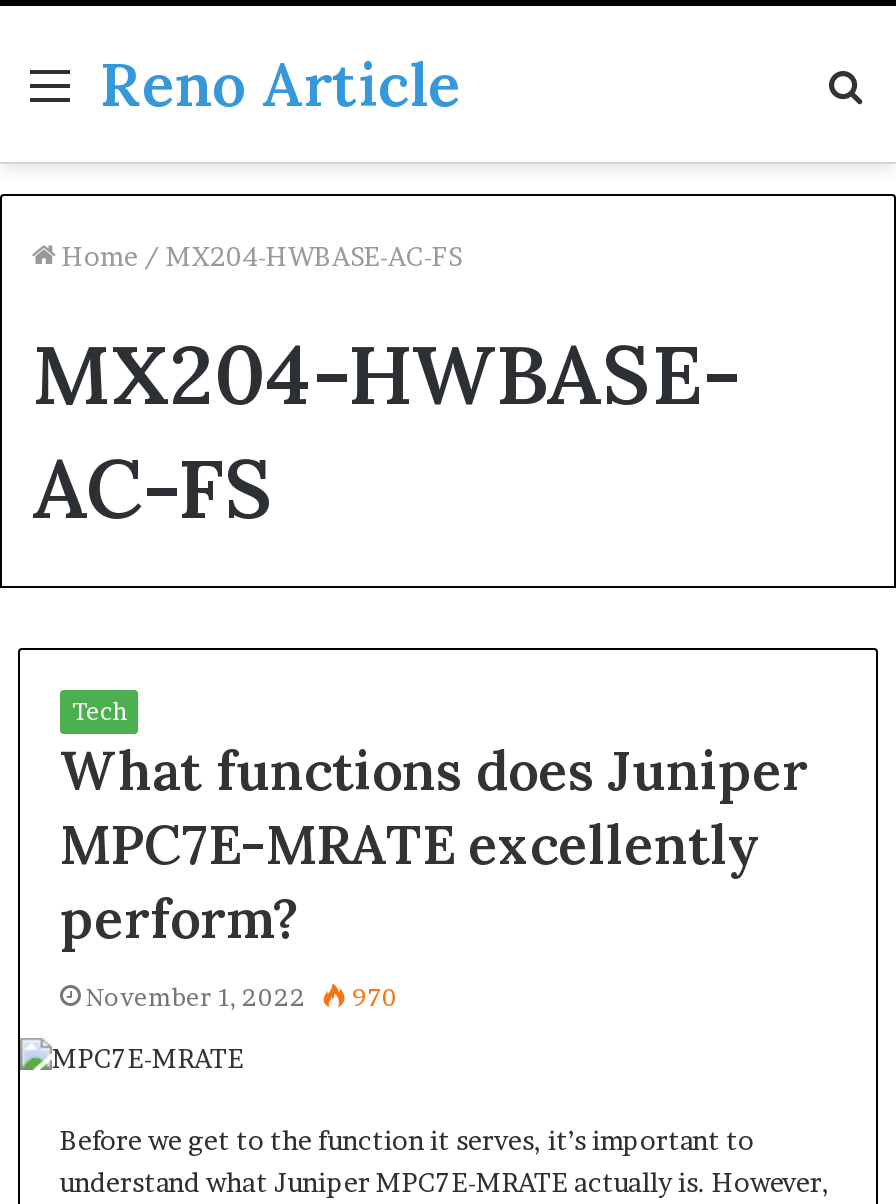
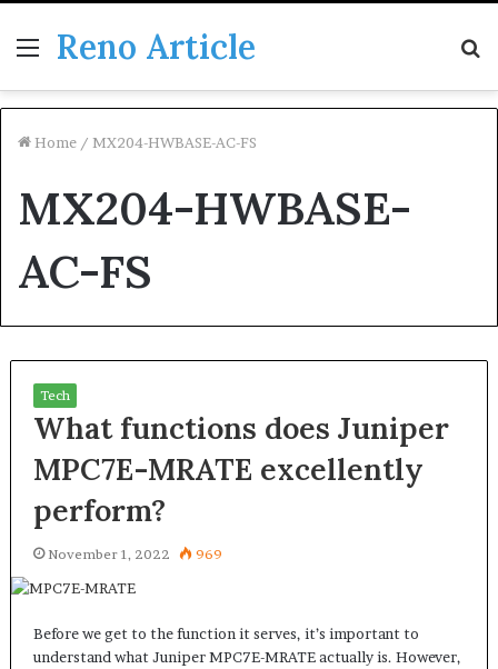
[86,982,398,1012] November 1, 2022 970 -> [48,546,222,562] November 1, 2022 969

